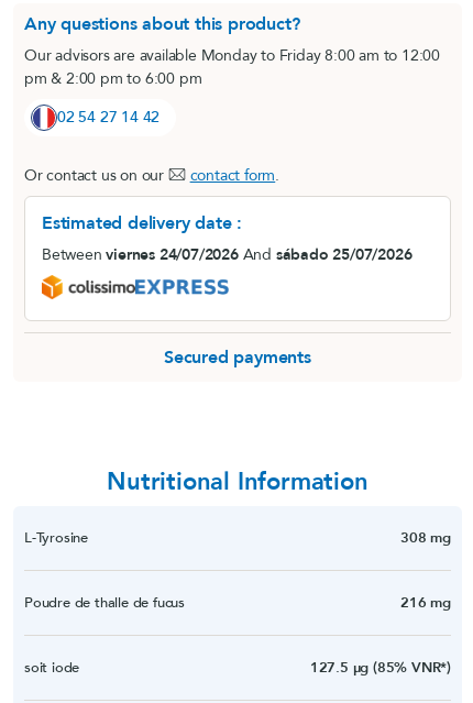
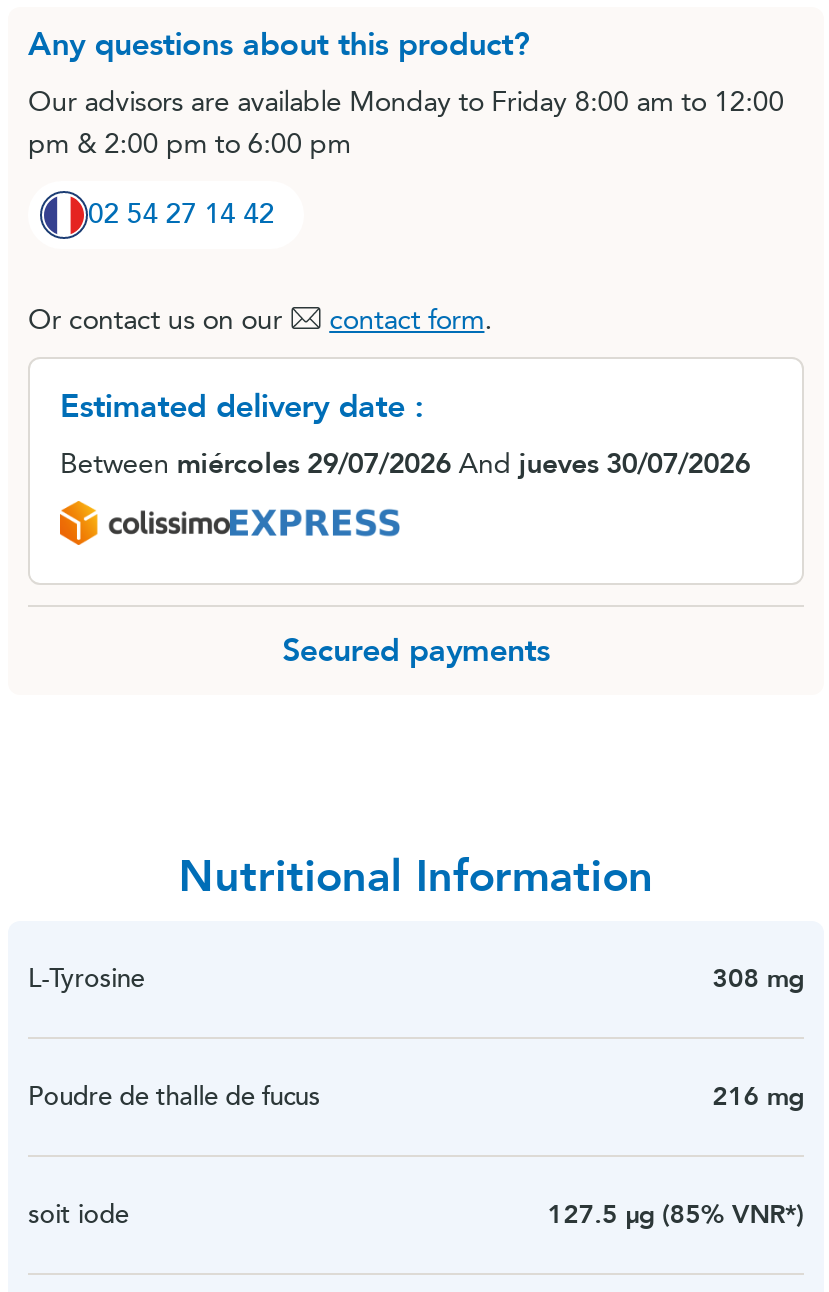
[42,244,412,265] Between viernes 24/07/2026 And sábado 25/07/2026 -> [60,445,750,483] Between miércoles 29/07/2026 And jueves 30/07/2026

